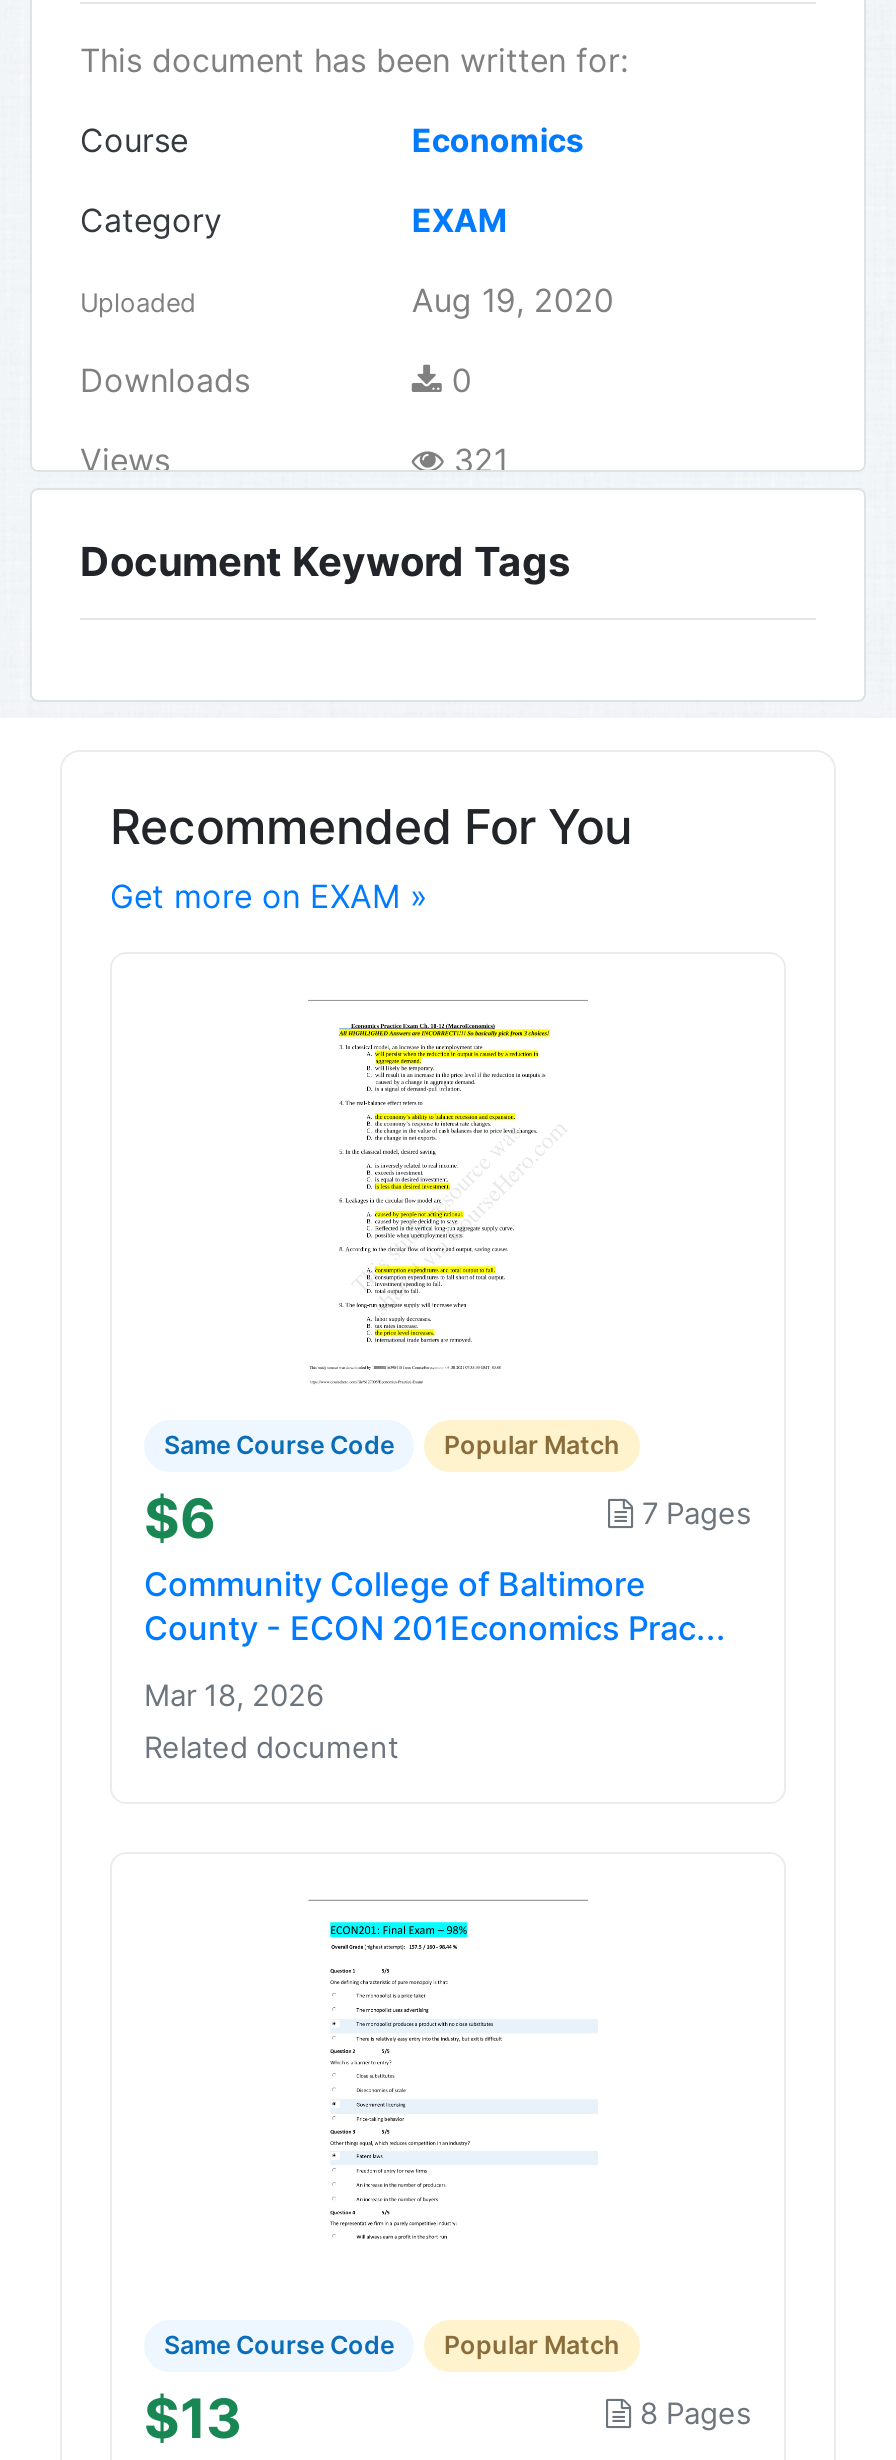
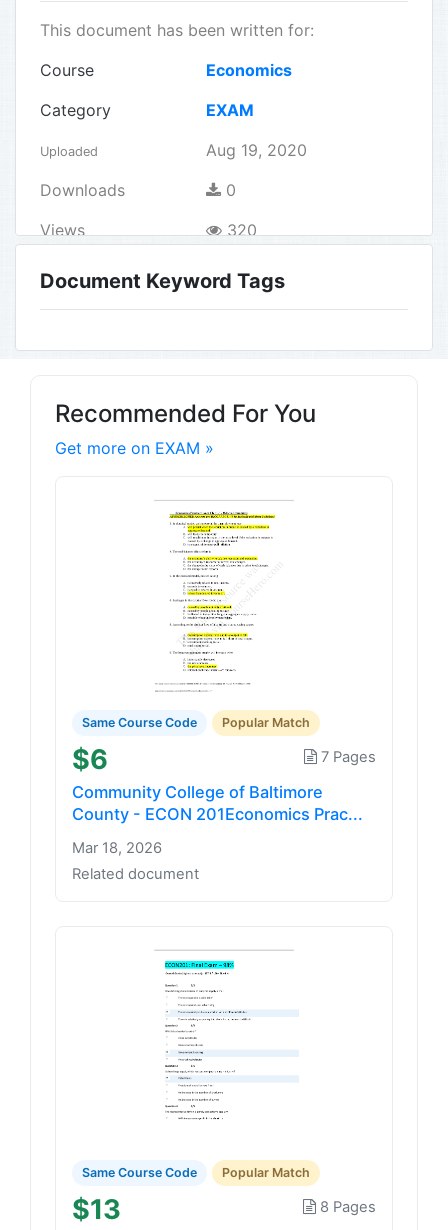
[444,440,508,480] 321 -> [222,220,257,240] 320

